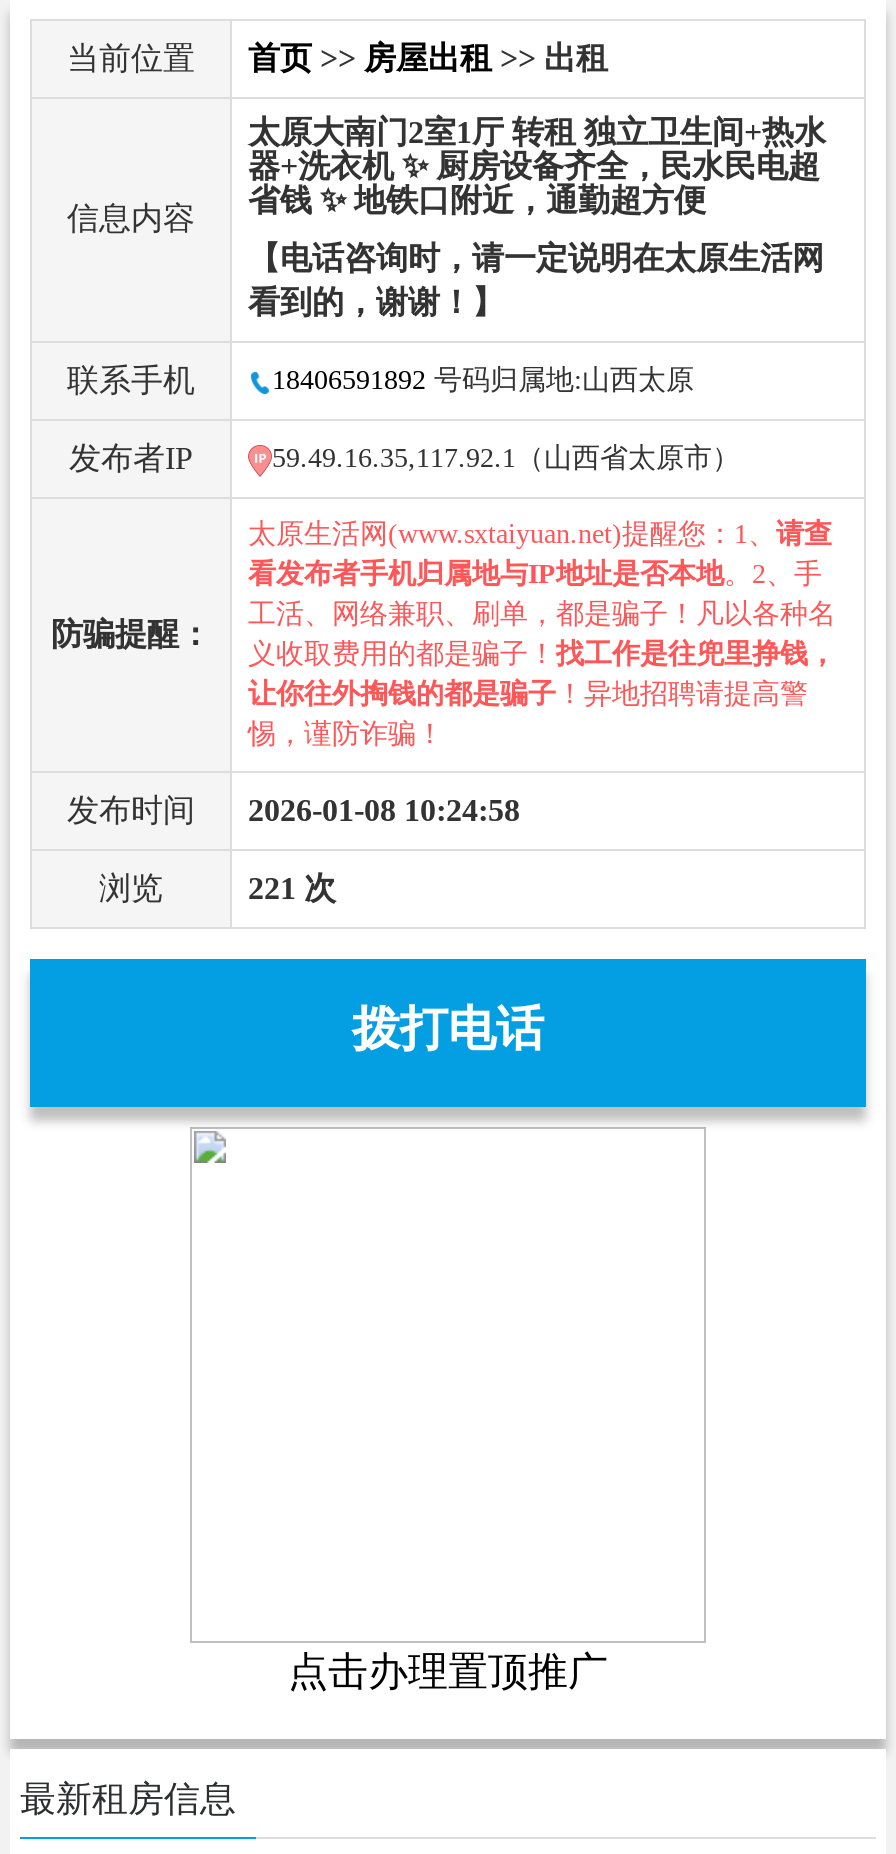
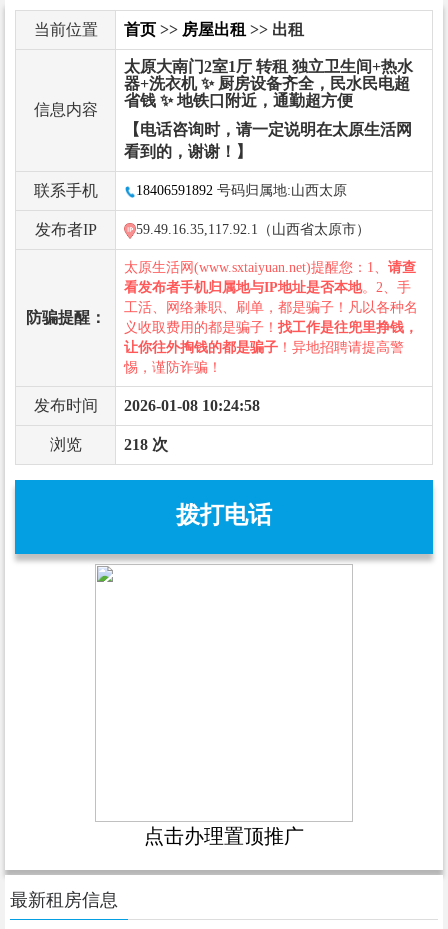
[248,871,336,905] 221 次 -> [124,436,168,453] 218 次

